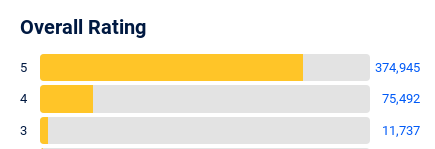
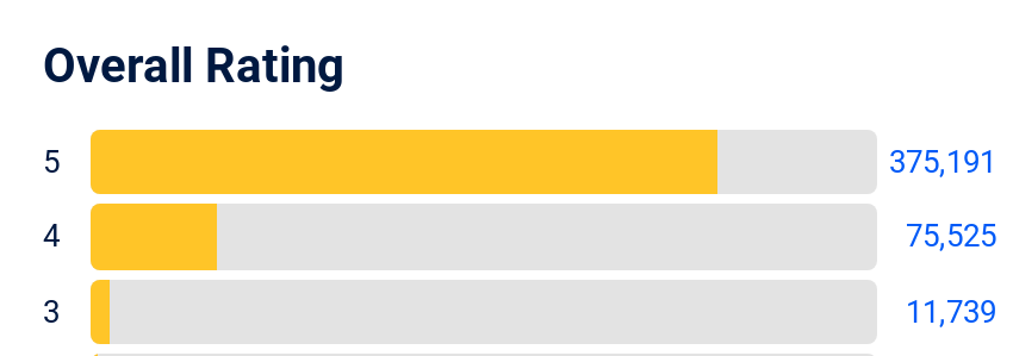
[375,60,420,75] 374,945 -> [889,143,996,179] 375,191
[382,91,420,106] 75,492 -> [906,218,996,254] 75,525
[382,123,420,138] 11,737 -> [906,293,996,329] 11,739

